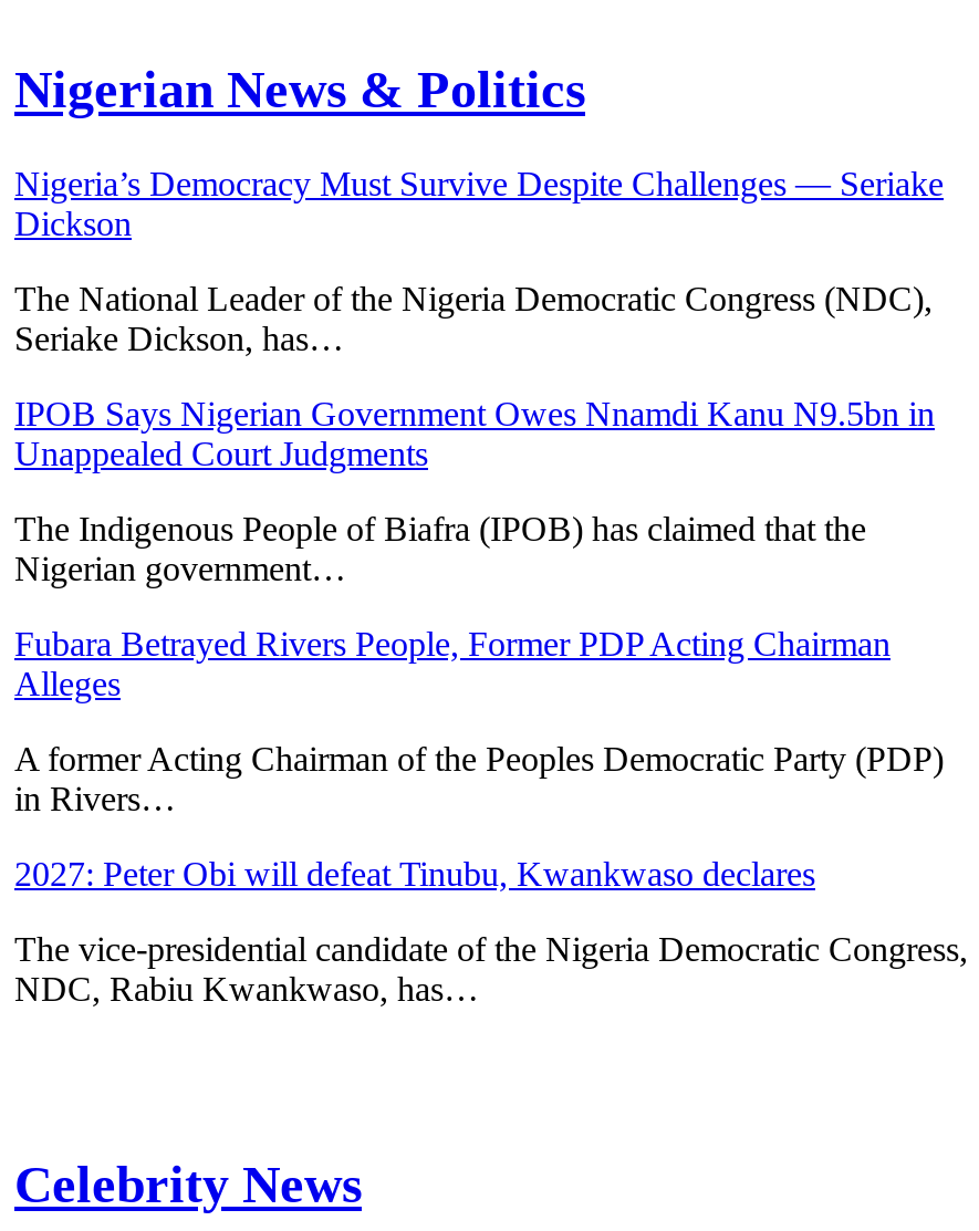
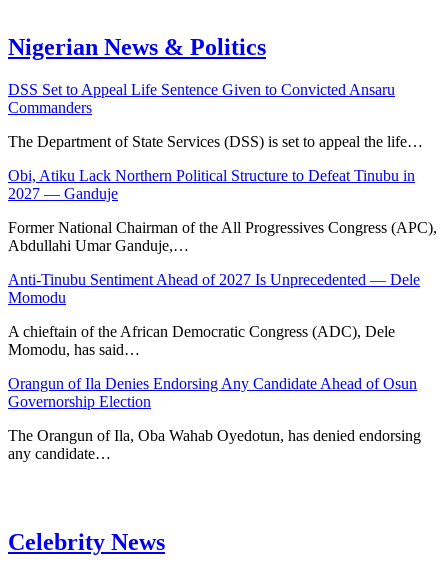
[14,164,944,241] Nigeria’s Democracy Must Survive Despite Challenges — Seriake | Dickson -> [8,81,395,116] DSS Set to Appeal Life Sentence Given to Convicted Ansaru | Commanders
[14,279,933,356] The National Leader of the Nigeria Democratic Congress (NDC), | Seriake Dickson, has… -> [8,133,423,150] The Department of State Services (DSS) is set to appeal the life…
[14,394,935,471] IPOB Says Nigerian Government Owes Nnamdi Kanu N9.5bn in | Unappealed Court Judgments -> [8,167,415,202] Obi, Atiku Lack Northern Political Structure to Defeat Tinubu in | 2027 — Ganduje
[14,509,866,586] The Indigenous People of Biafra (IPOB) has claimed that the | Nigerian government… -> [8,219,437,254] Former National Chairman of the All Progressives Congress (APC), | Abdullahi Umar Ganduje,…
[14,624,891,701] Fubara Betrayed Rivers People, Former PDP Acting Chairman | Alleges -> [8,271,420,306] Anti-Tinubu Sentiment Ahead of 2027 Is Unprecedented — Dele | Momodu
[14,739,944,816] A former Acting Chairman of the Peoples Democratic Party (PDP) | in Rivers… -> [8,323,395,358] A chieftain of the African Democratic Congress (ADC), Dele | Momodu, has said…
[14,854,815,892] 2027: Peter Obi will defeat Tinubu, Kwankwaso declares -> [8,375,417,410] Orangun of Ila Denies Endorsing Any Candidate Ahead of Osun | Governorship Election
[14,929,968,1007] The vice-presidential candidate of the Nigeria Democratic Congress, | NDC, Rabiu Kwankwaso, has… -> [8,427,421,462] The Orangun of Ila, Oba Wahab Oyedotun, has denied endorsing | any candidate…

